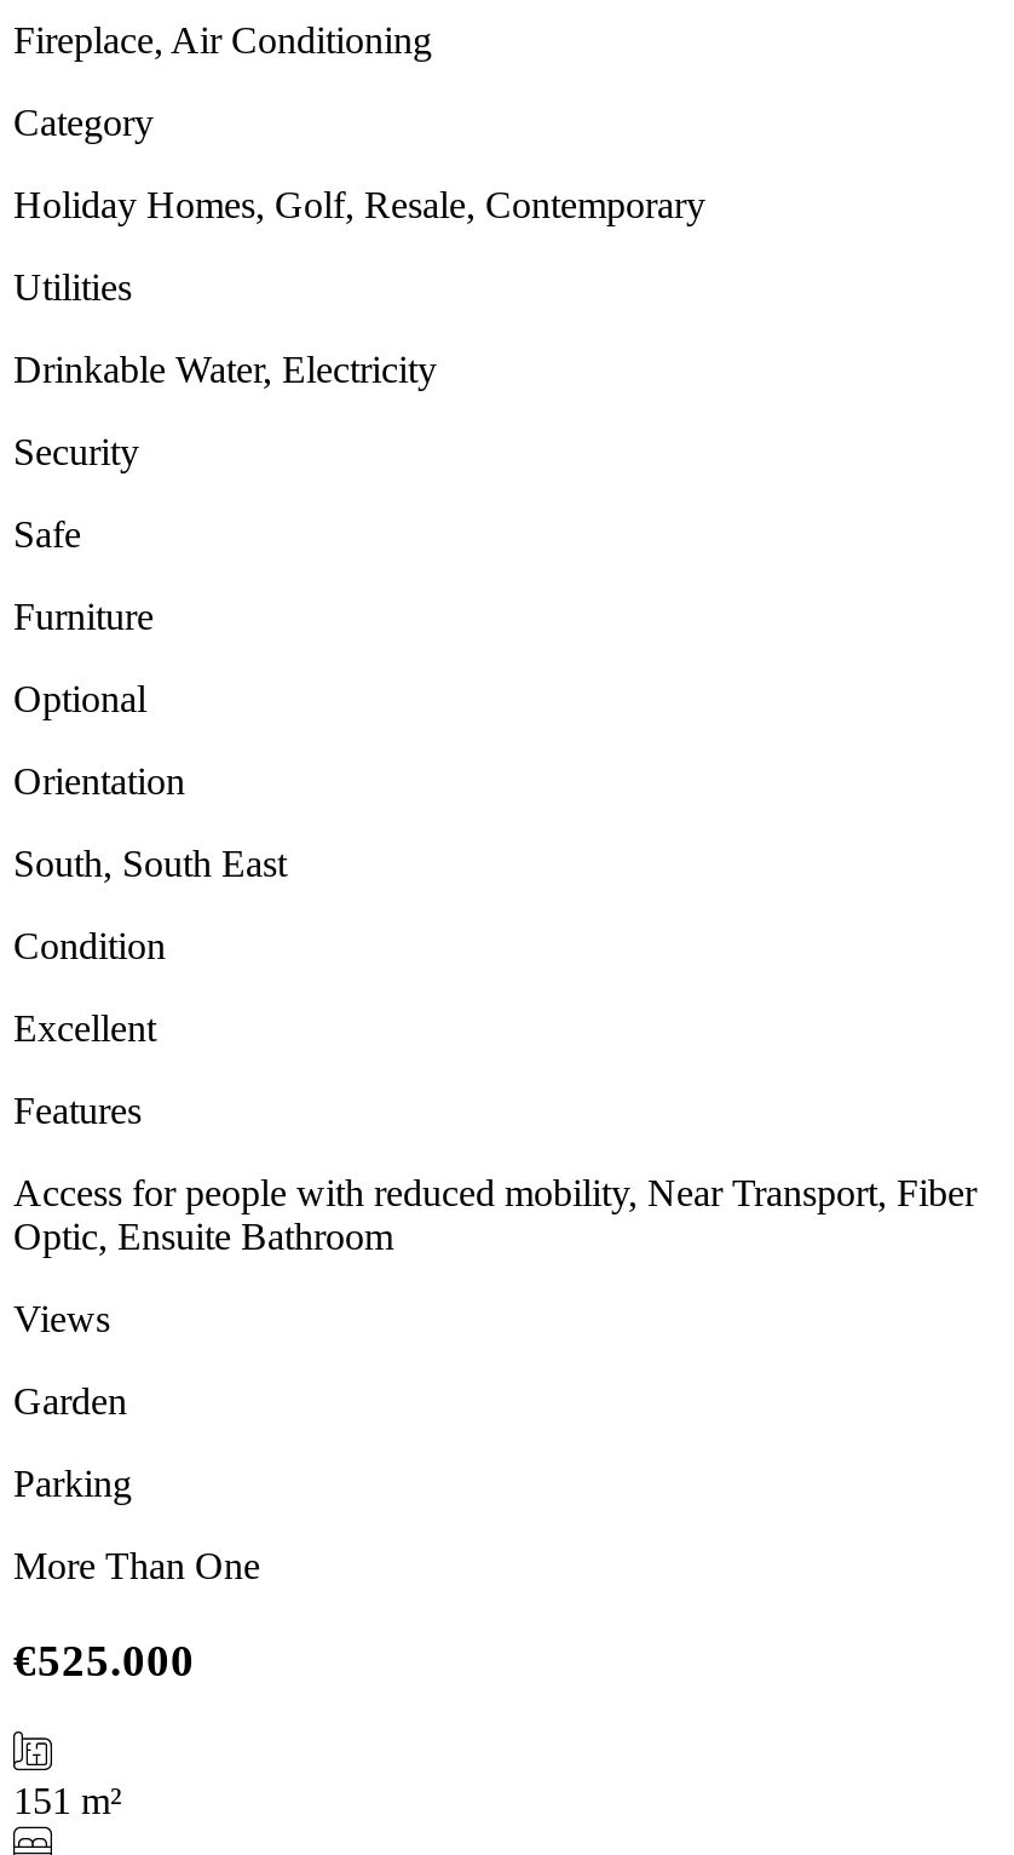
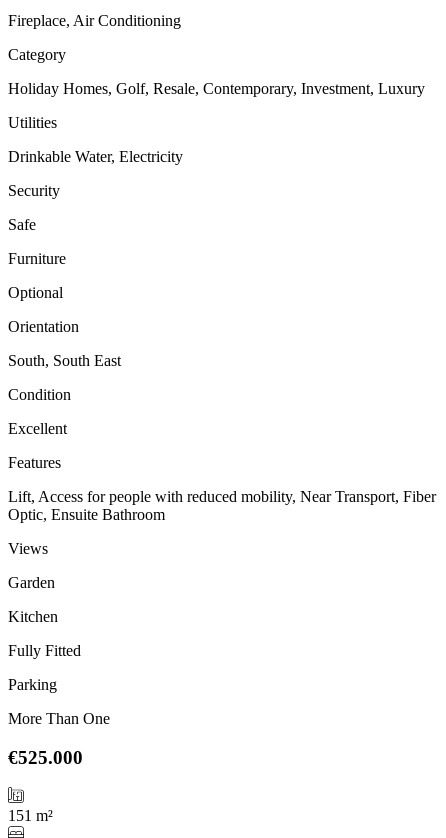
[13,184,705,225] Holiday Homes, Golf, Resale, Contemporary -> [8,80,425,97] Holiday Homes, Golf, Resale, Contemporary, Investment, Luxury
[13,1172,976,1213] Access for people with reduced mobility, Near Transport, Fiber -> [8,488,436,505] Lift, Access for people with reduced mobility, Near Transport, Fiber
none -> [8,608,81,659] Kitchen | Fully Fitted

